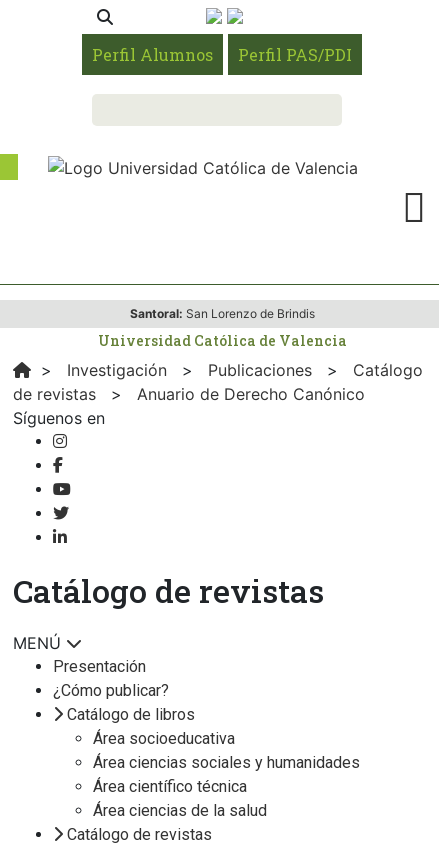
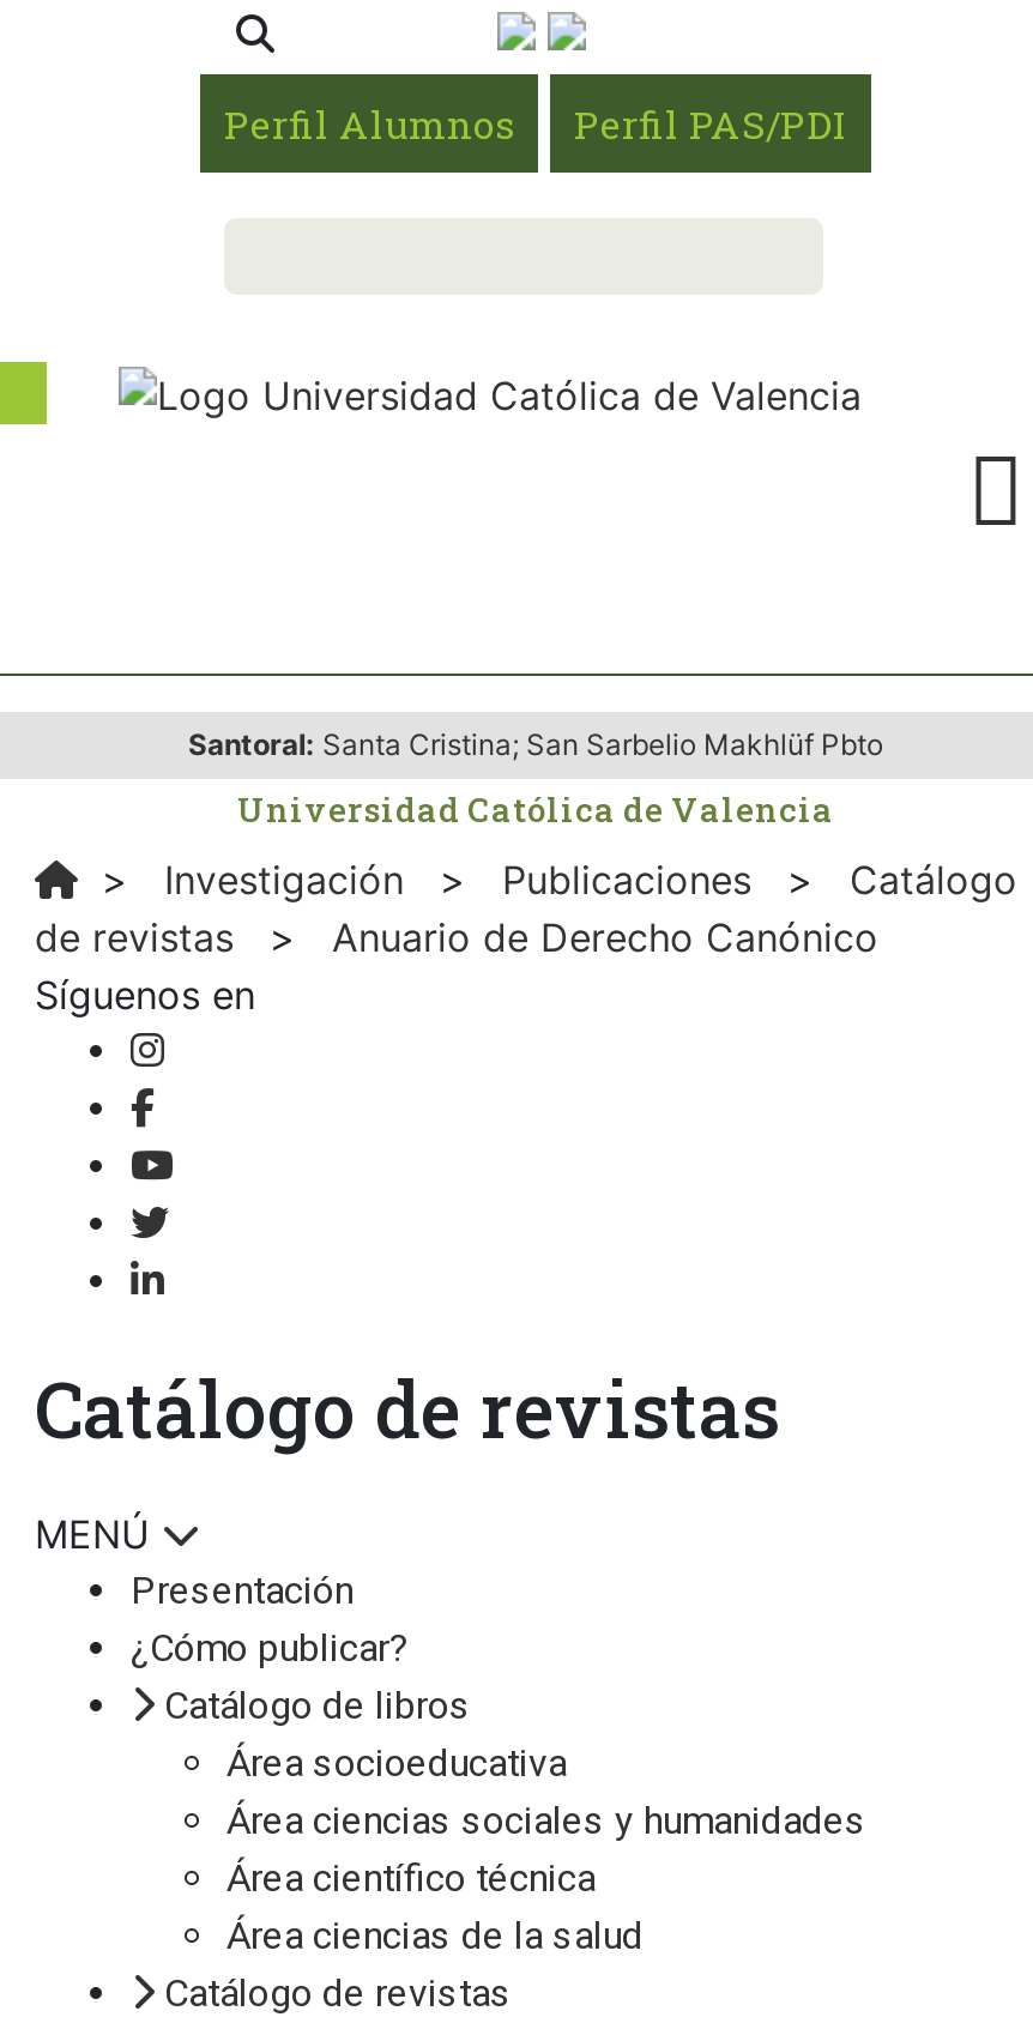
[129,306,314,321] Santoral: San Lorenzo de Brindis -> [188,726,883,762] Santoral: Santa Cristina; San Sarbelio Makhlüf Pbto

